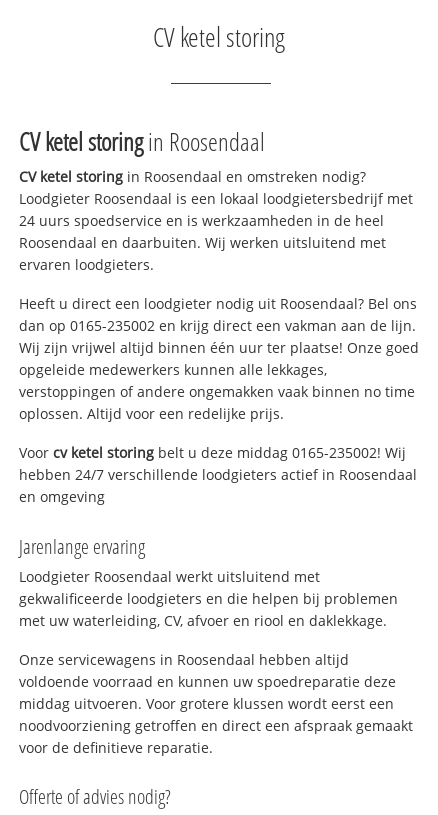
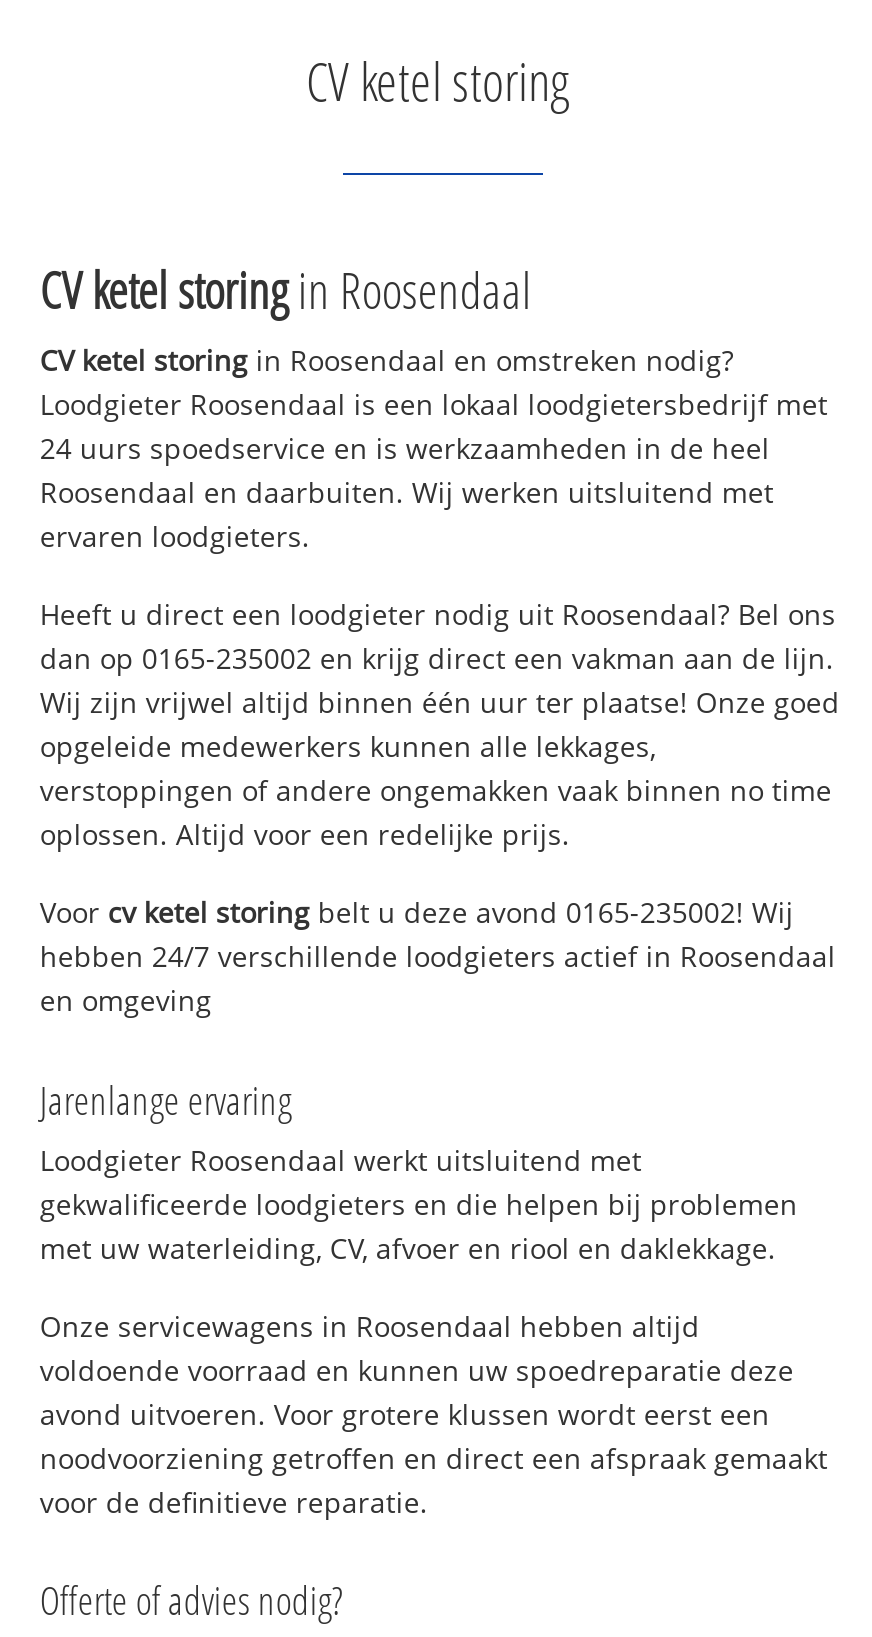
[19,443,406,462] Voor cv ketel storing belt u deze middag 0165-235002! Wij -> [40,893,794,931] Voor cv ketel storing belt u deze avond 0165-235002! Wij
[19,693,394,712] middag uitvoeren. Voor grotere klussen wordt eerst een -> [40,1394,770,1432] avond uitvoeren. Voor grotere klussen wordt eerst een

